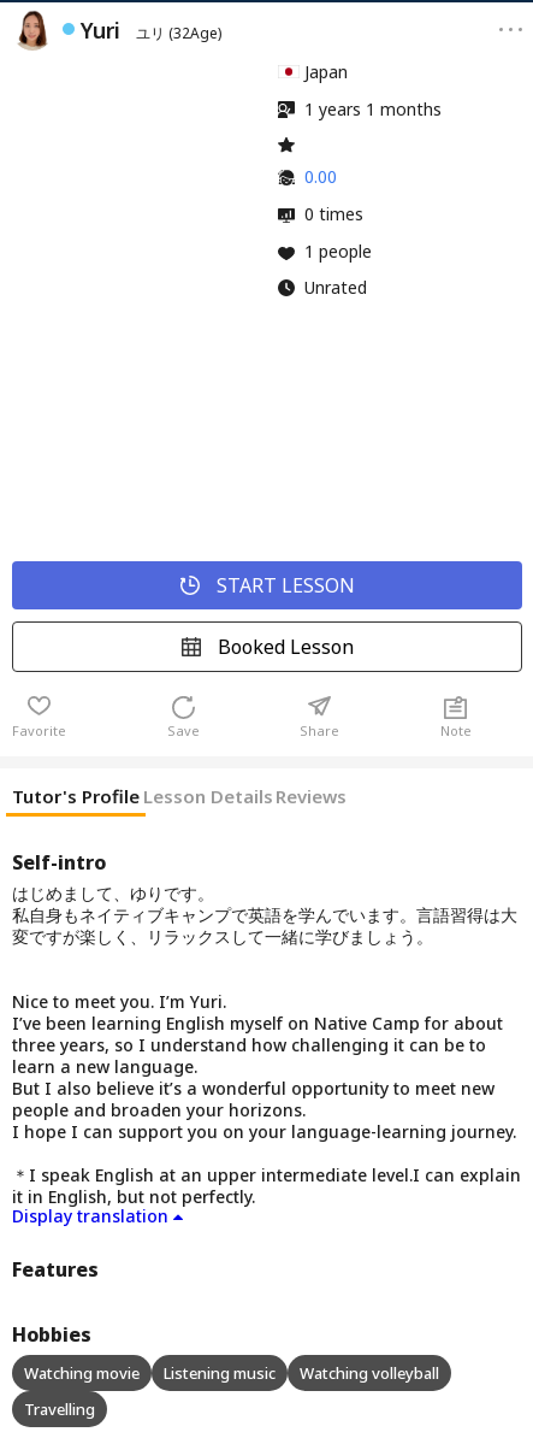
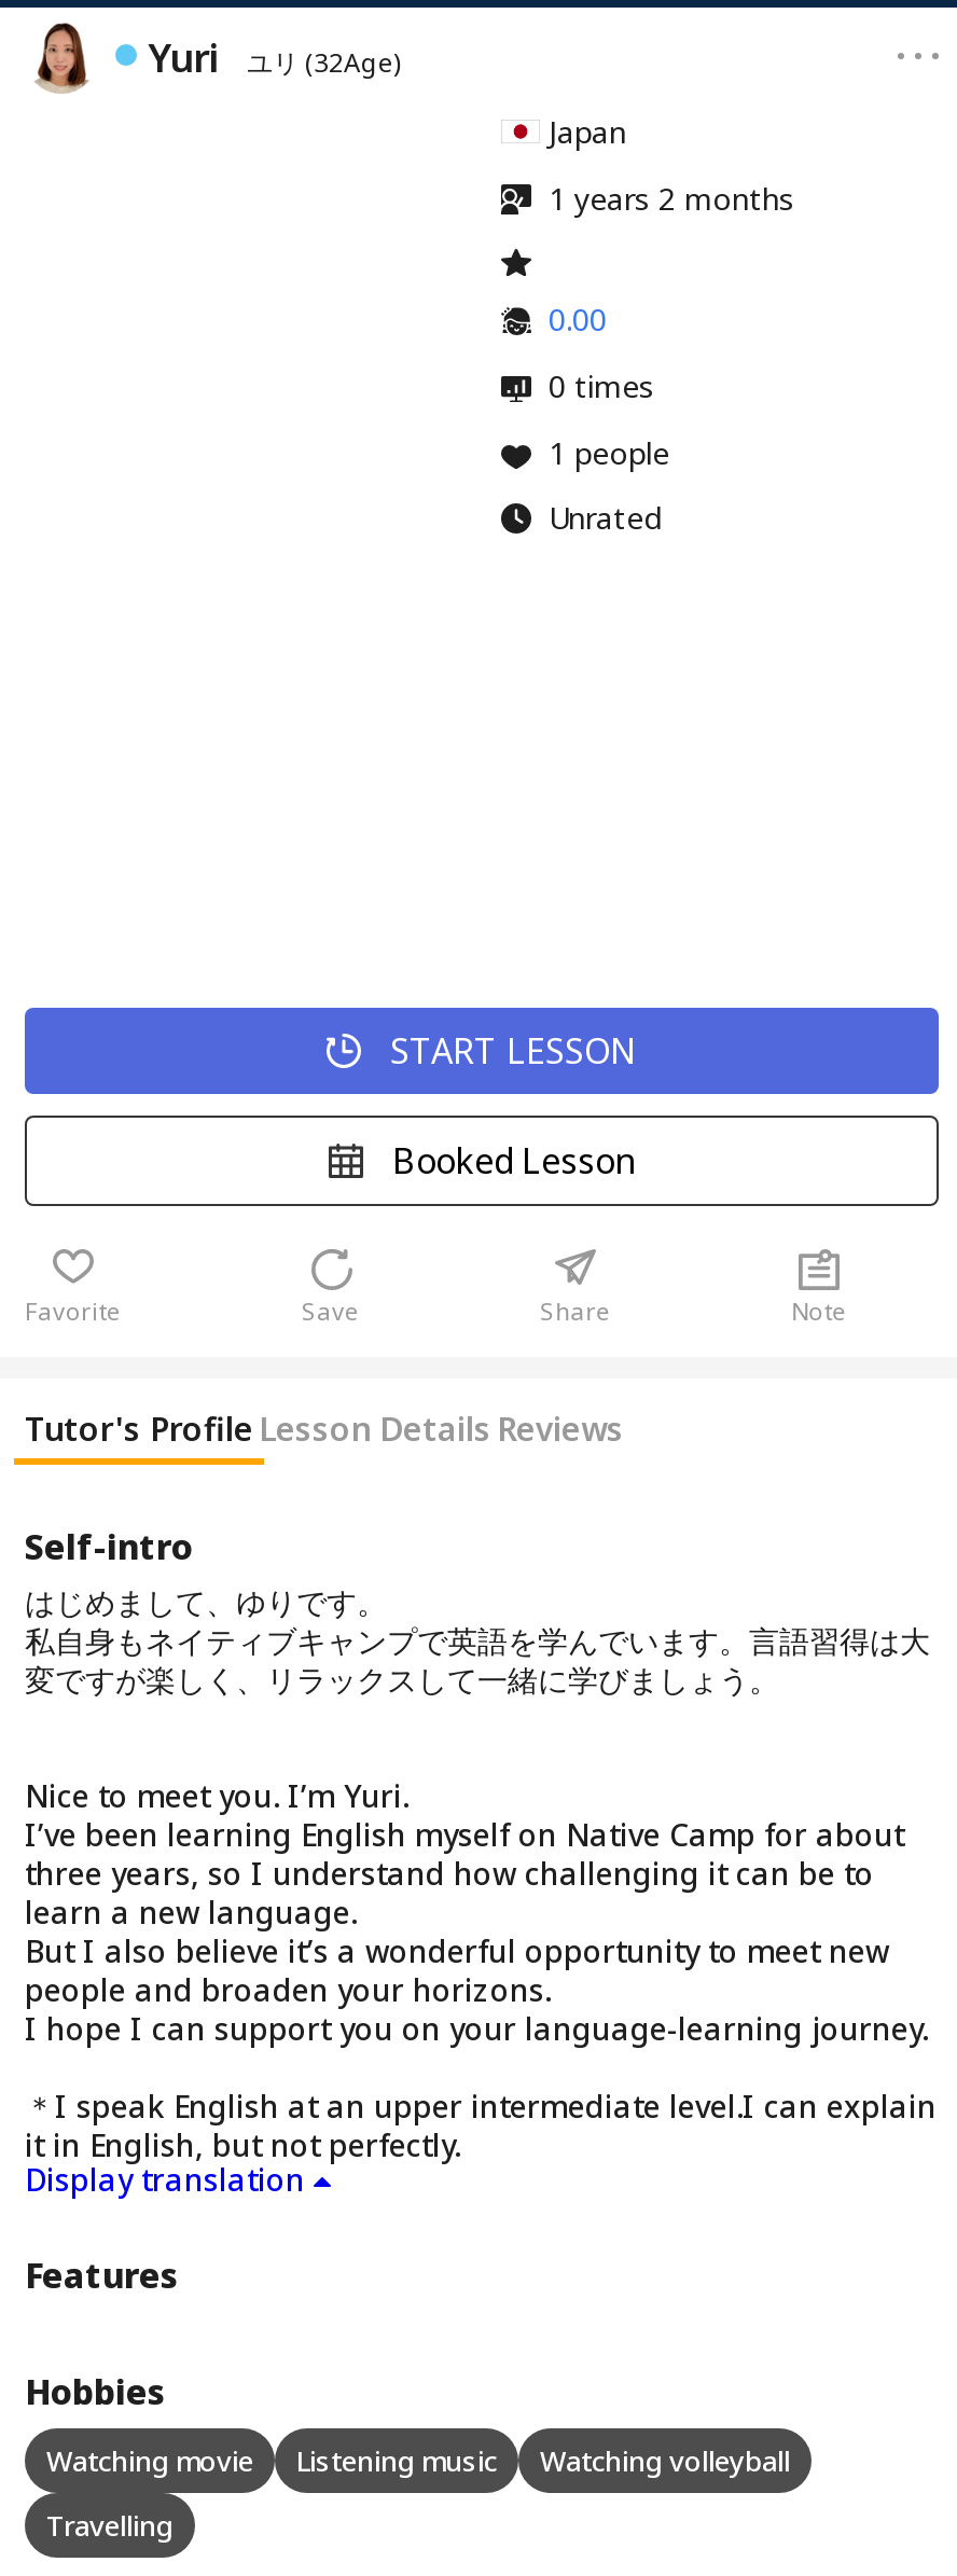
[304,98,442,120] 1 years 1 months -> [549,178,794,219] 1 years 2 months

